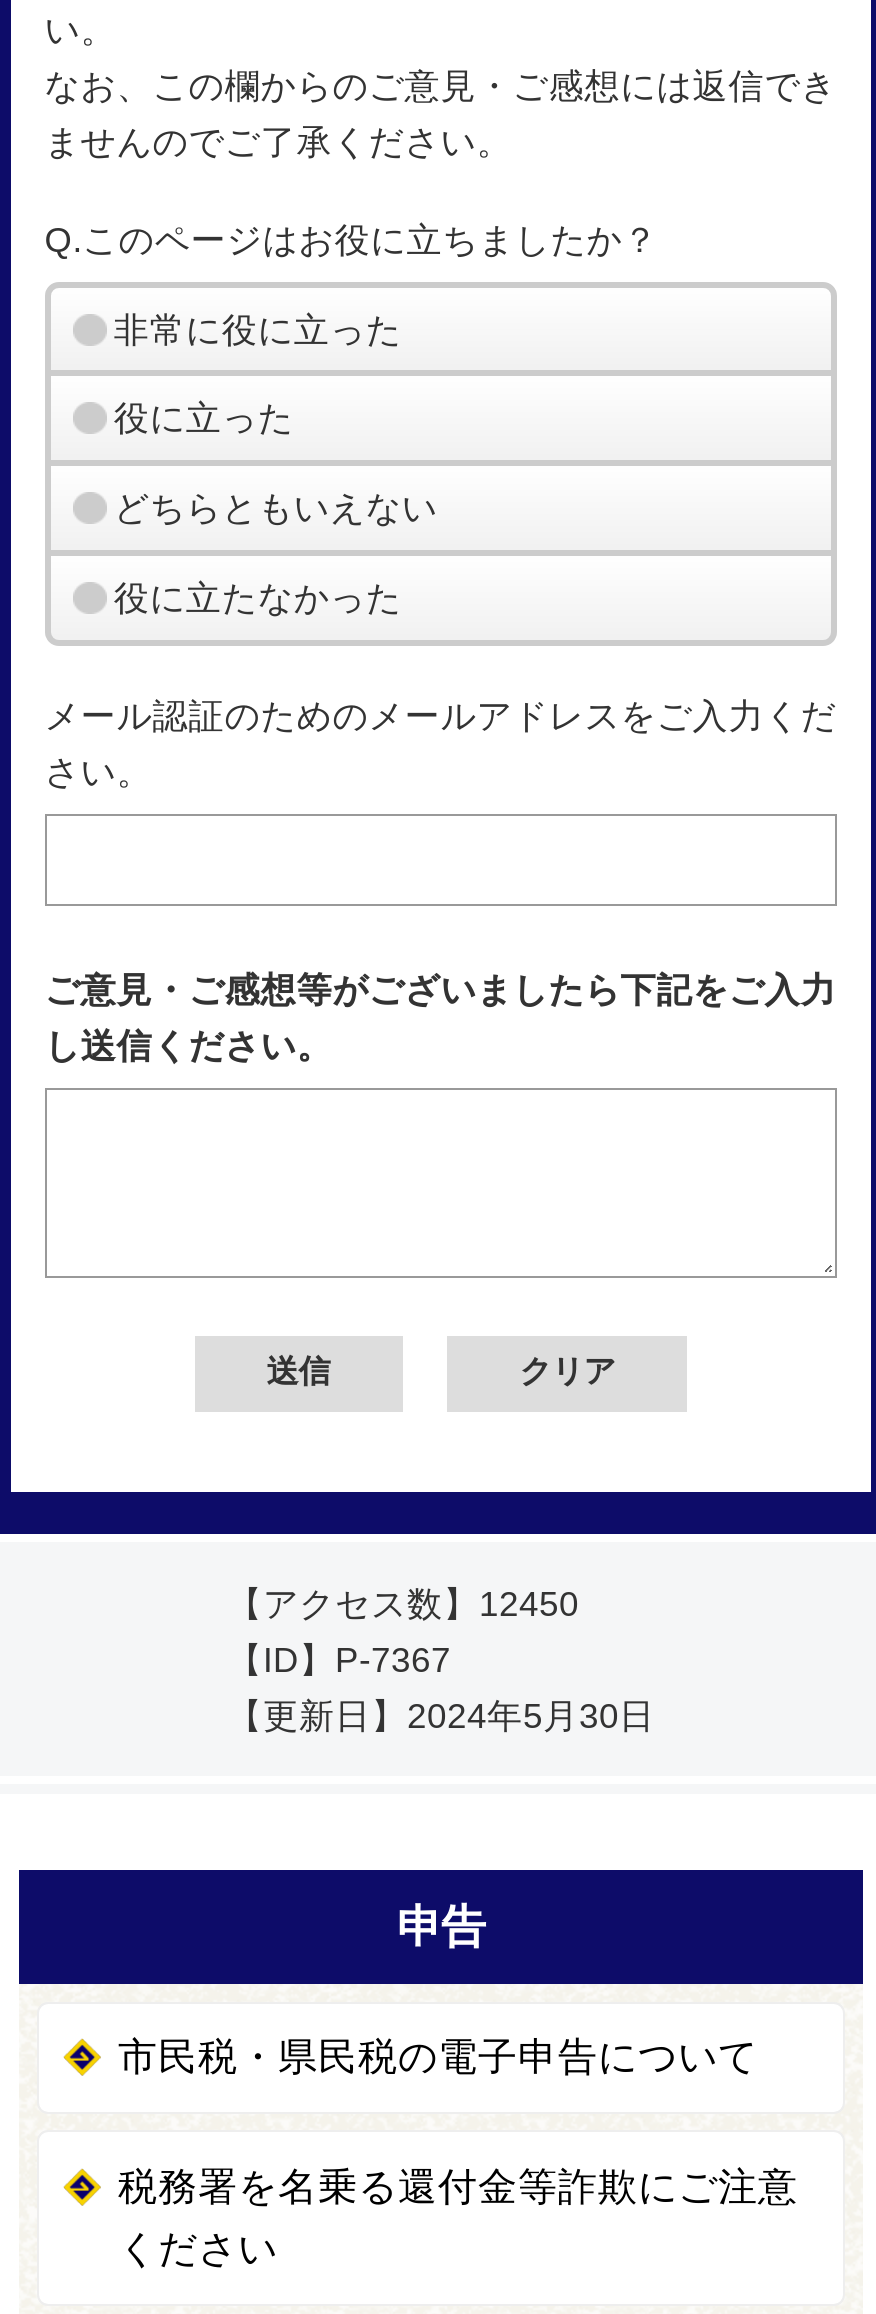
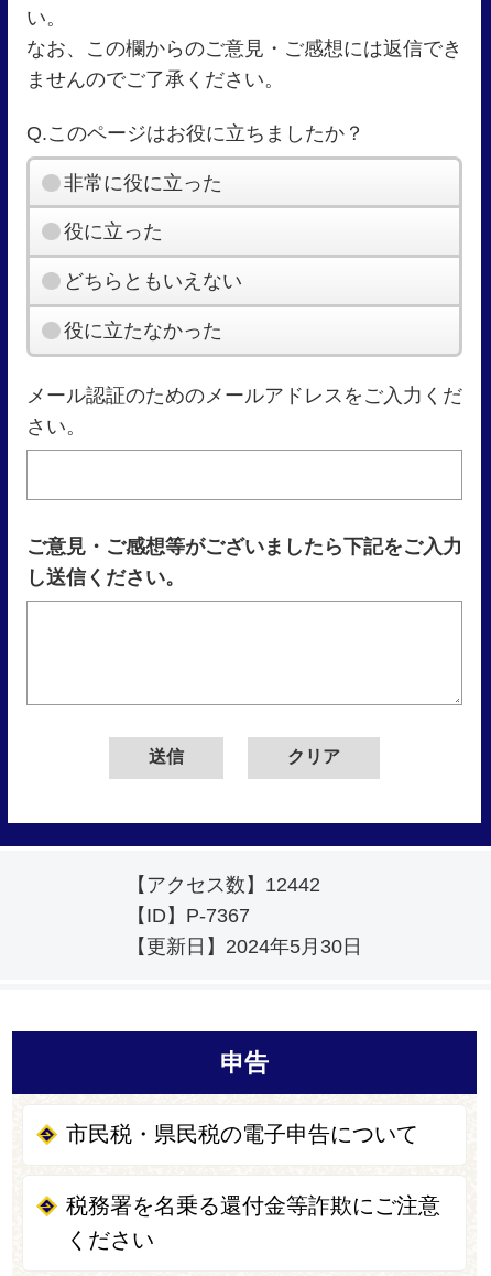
[227,1584,579,1624] 【アクセス数】12450 -> [127,874,320,896] 【アクセス数】12442

